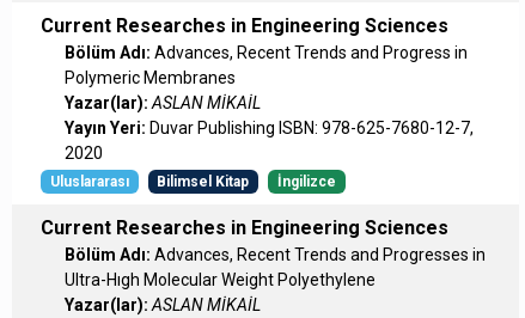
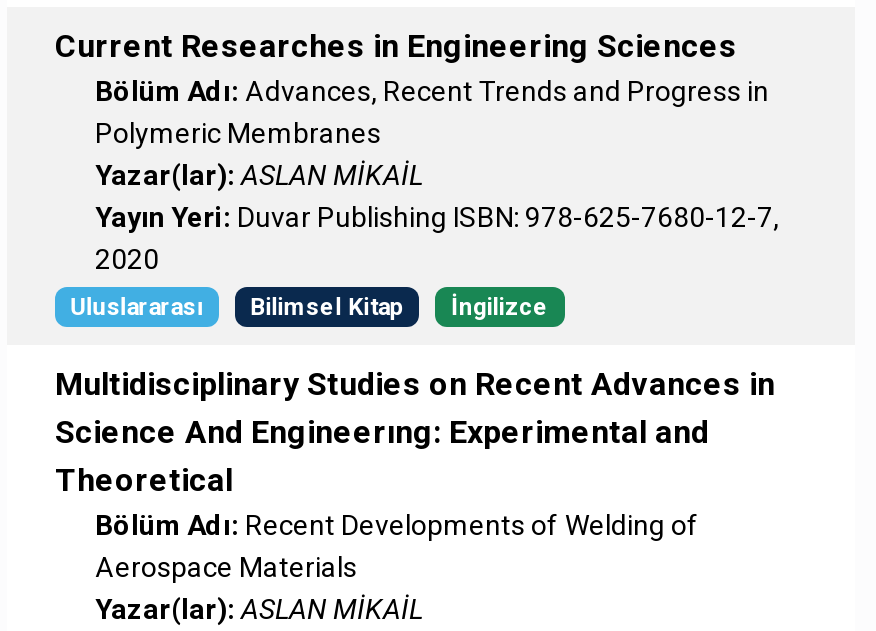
[41,216,486,289] Current Researches in Engineering Sciences | Bölüm Adı: Advances, Recent Trends and Progresses in | Ultra-Hıgh Molecular Weight Polyethylene -> [55,364,775,582] Multidisciplinary Studies on Recent Advances in | Science And Engineerıng: Experimental and | Theoretical | Bölüm Adı: Recent Developments of Welding of | Aerospace Materials

